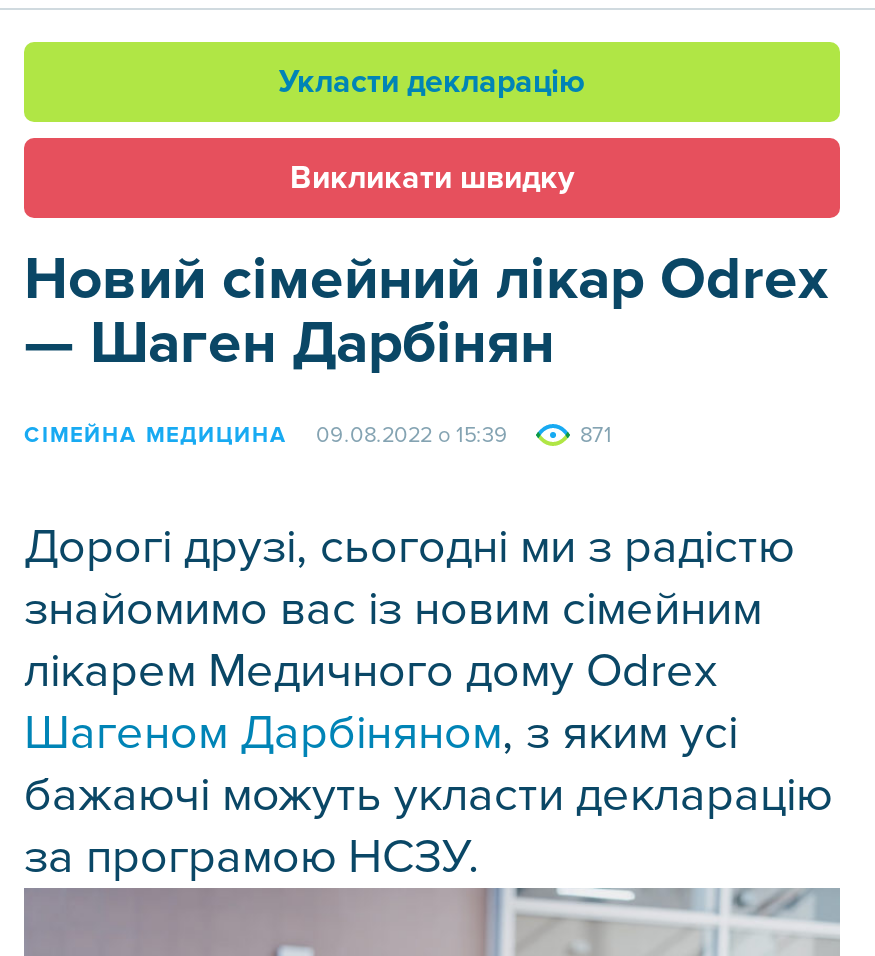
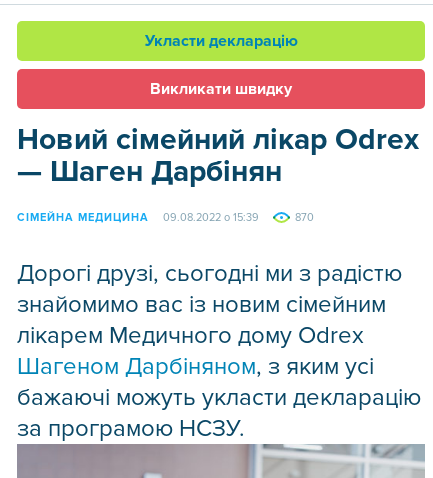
[580,422,612,448] 871 -> [295,211,314,224] 870

